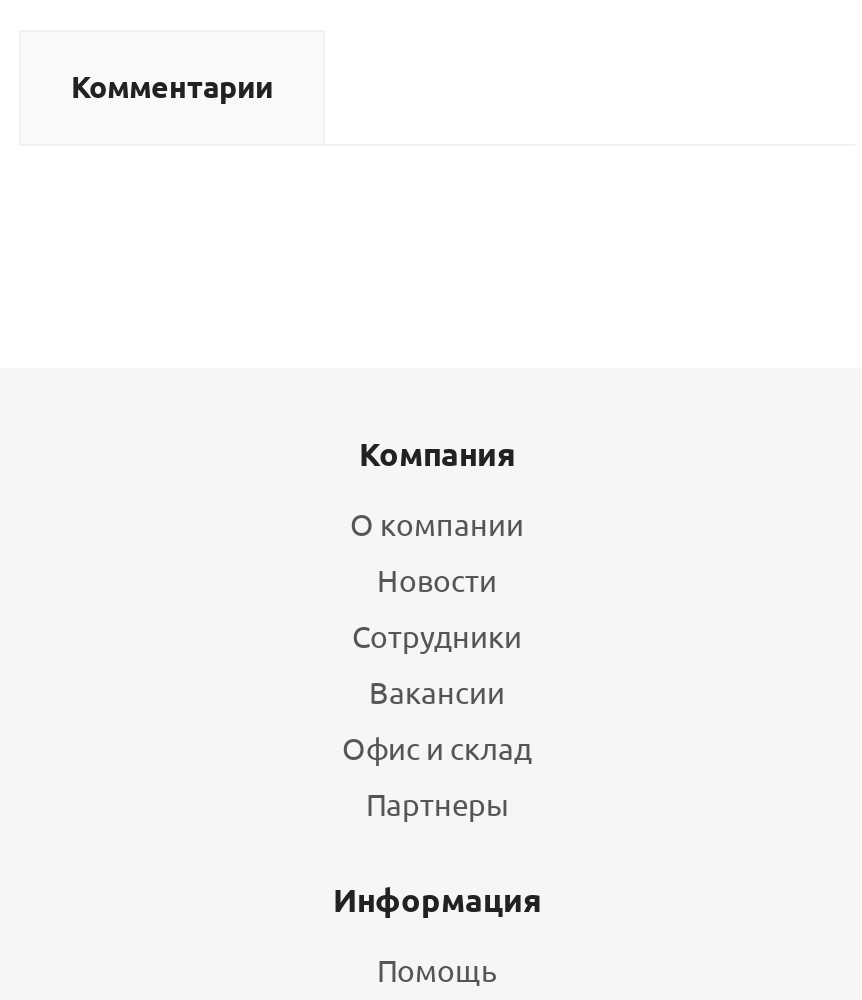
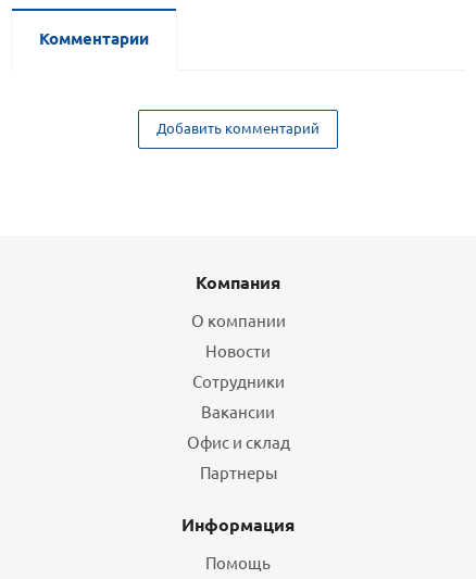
none -> [156,118,320,137] Добавить комментарий

